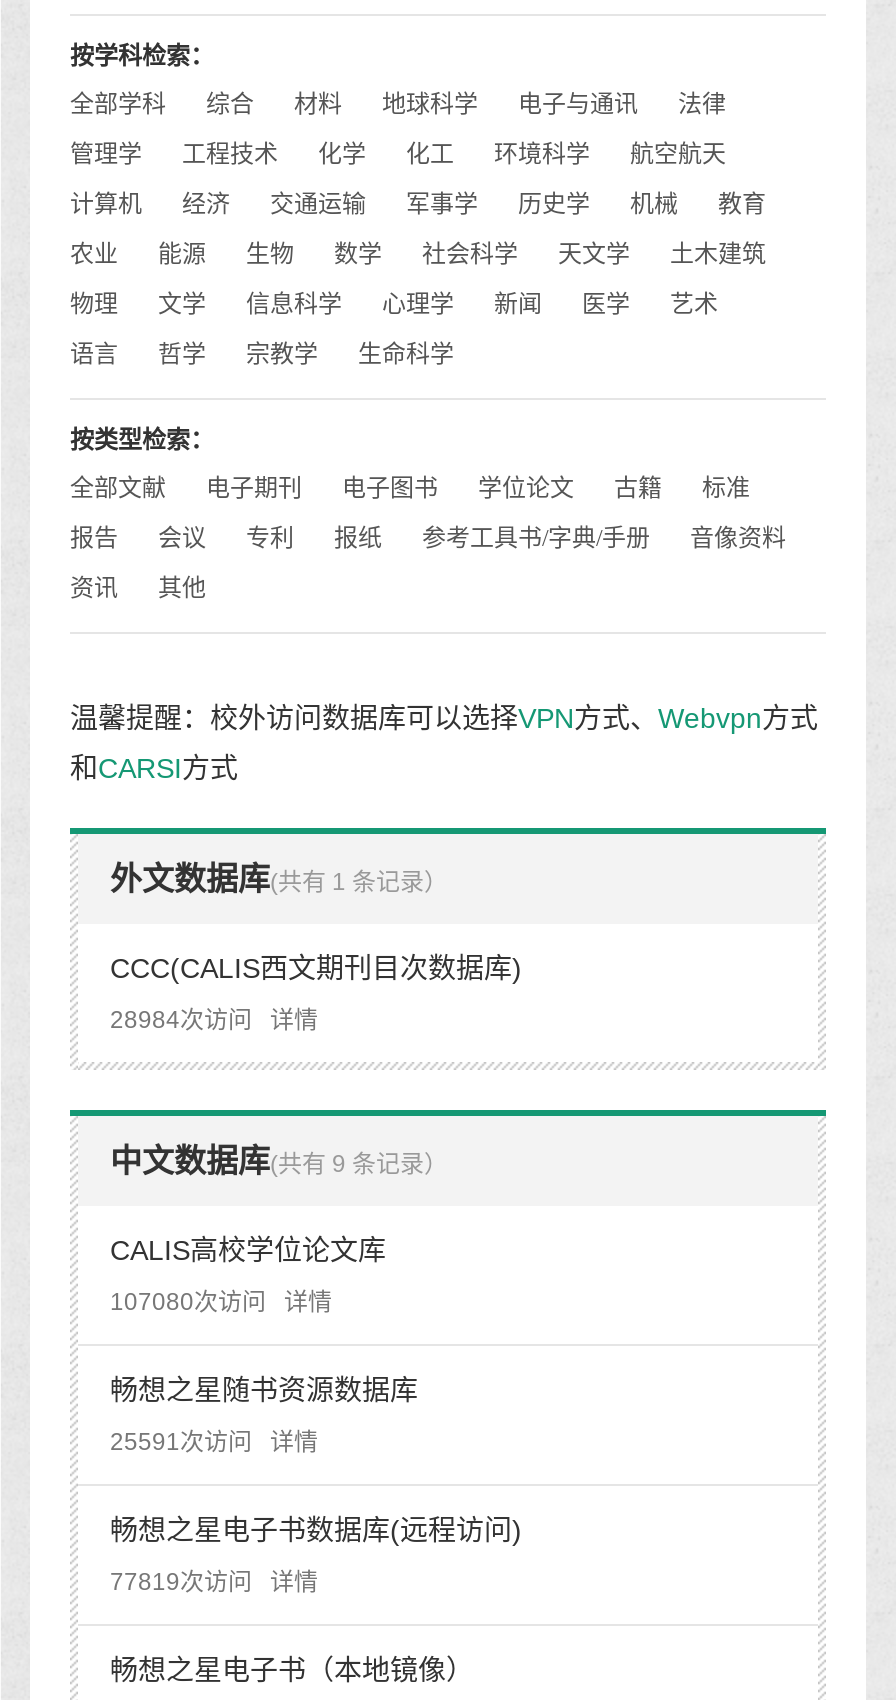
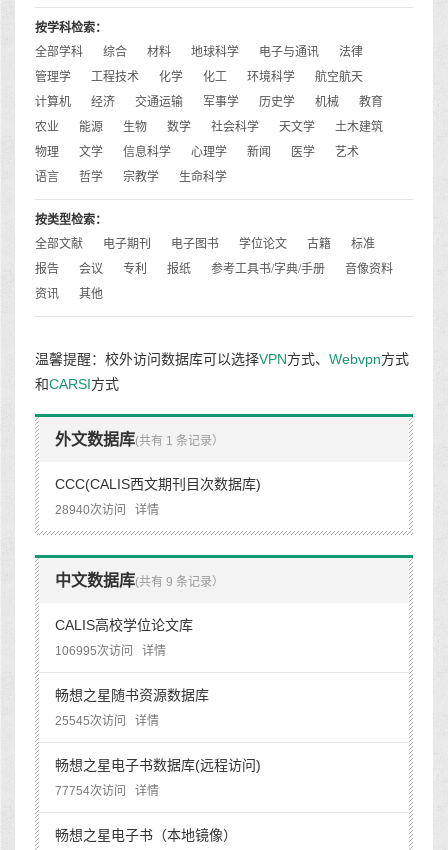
[110,1006,318,1034] 28984次访问 详情 -> [55,503,159,517] 28940次访问 详情
[110,1288,332,1316] 107080次访问 详情 -> [55,644,166,658] 106995次访问 详情
[110,1428,318,1456] 25591次访问 详情 -> [55,714,159,728] 25545次访问 详情
[110,1568,318,1596] 77819次访问 详情 -> [55,784,159,798] 77754次访问 详情

